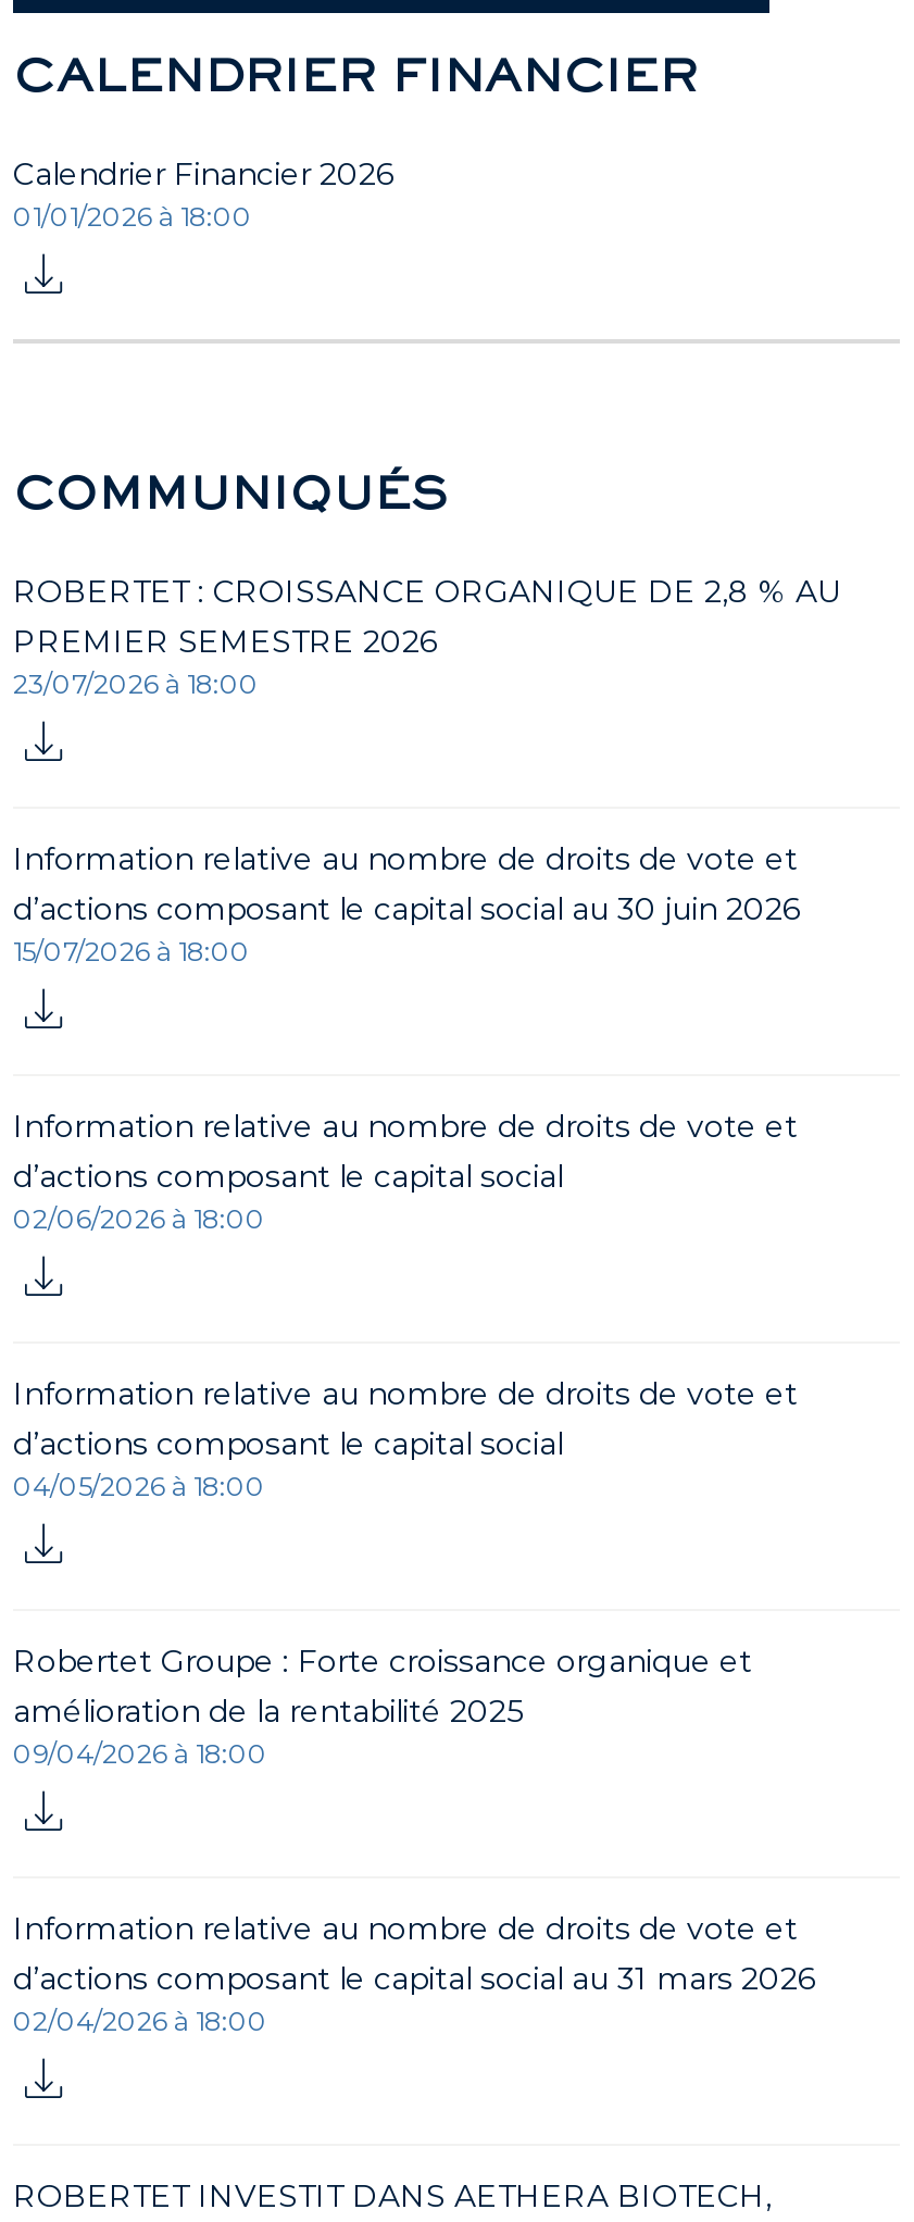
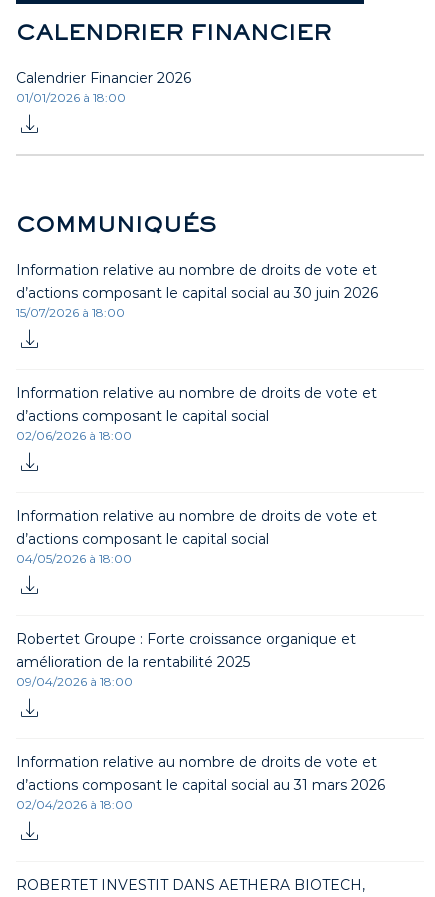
[13,572,841,700] ROBERTET : CROISSANCE ORGANIQUE DE 2,8 % AU | PREMIER SEMESTRE 2026 | 23/07/2026 à 18:00 -> none

